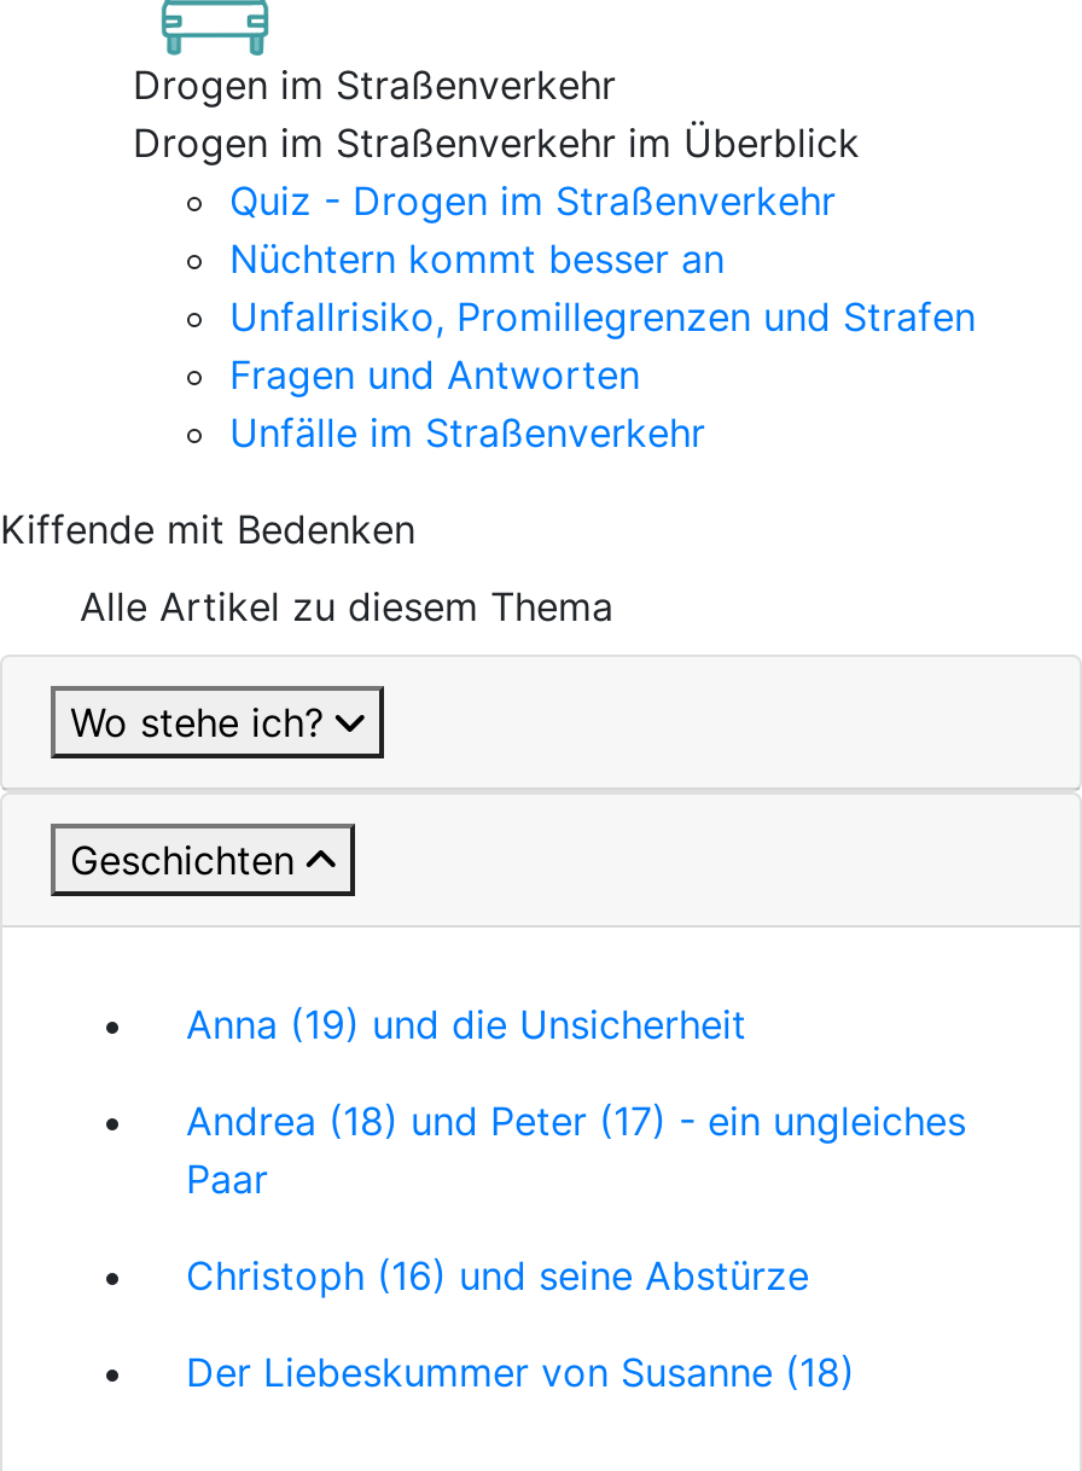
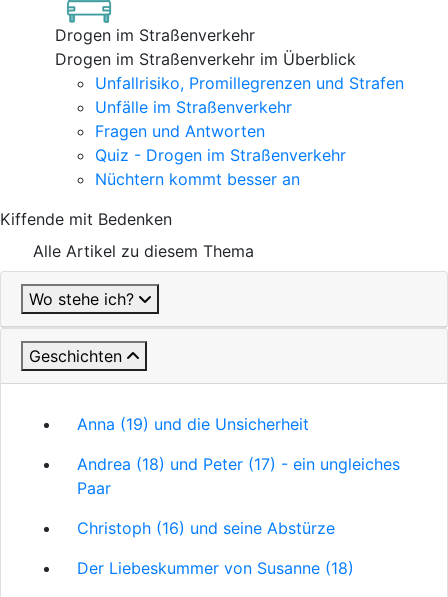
moved [229,176,836,283] -> [95,145,346,189]: Quiz - Drogen im Straßenverkehr | Nüchtern kommt besser an
moved [229,292,976,457] -> [95,73,404,141]: Unfallrisiko, Promillegrenzen und Strafen | Unfälle im Straßenverkehr | Fragen und Antworten

